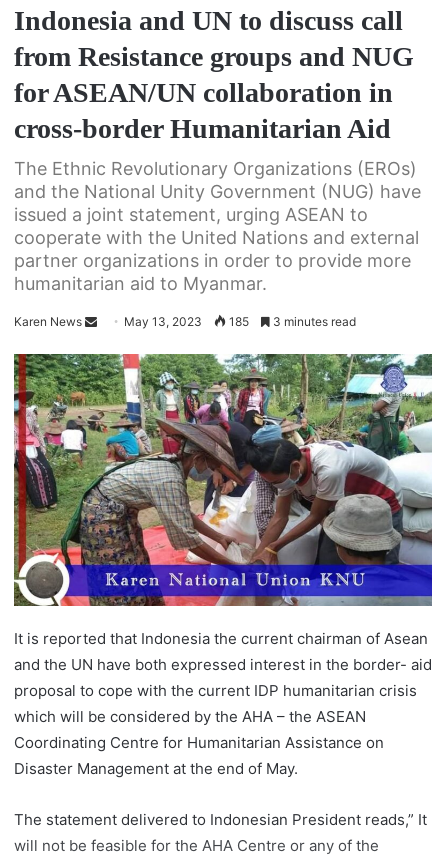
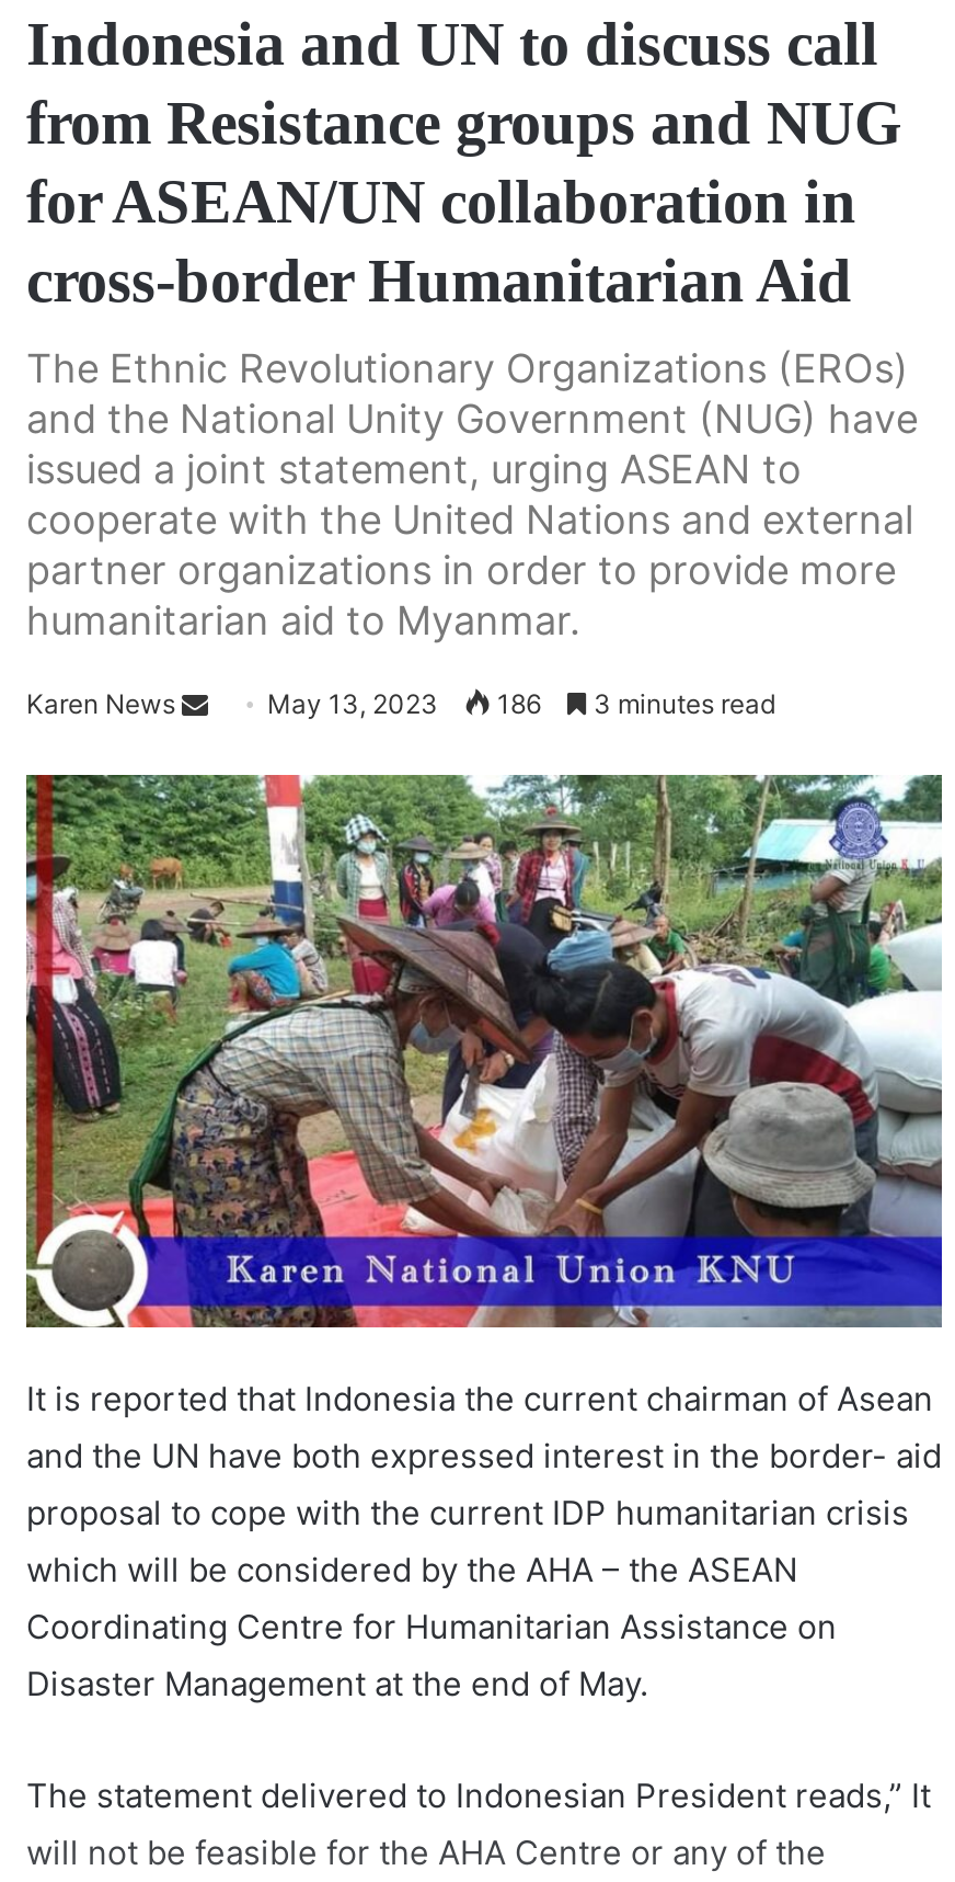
[226,314,249,329] 185 -> [491,687,541,719] 186

